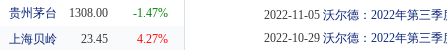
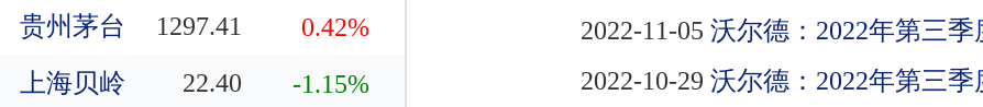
[69,6,108,20] 1308.00 -> [156,11,242,41] 1297.41
[133,6,168,20] -1.47% -> [301,11,369,42] 0.42%
[81,32,108,46] 23.45 -> [183,68,242,98] 22.40
[137,32,168,46] 4.27% -> [292,68,369,99] -1.15%

